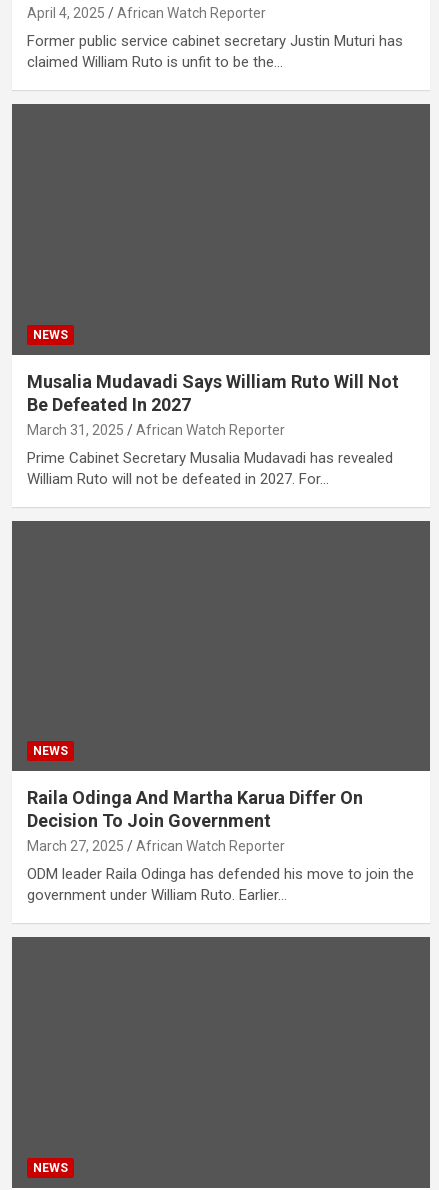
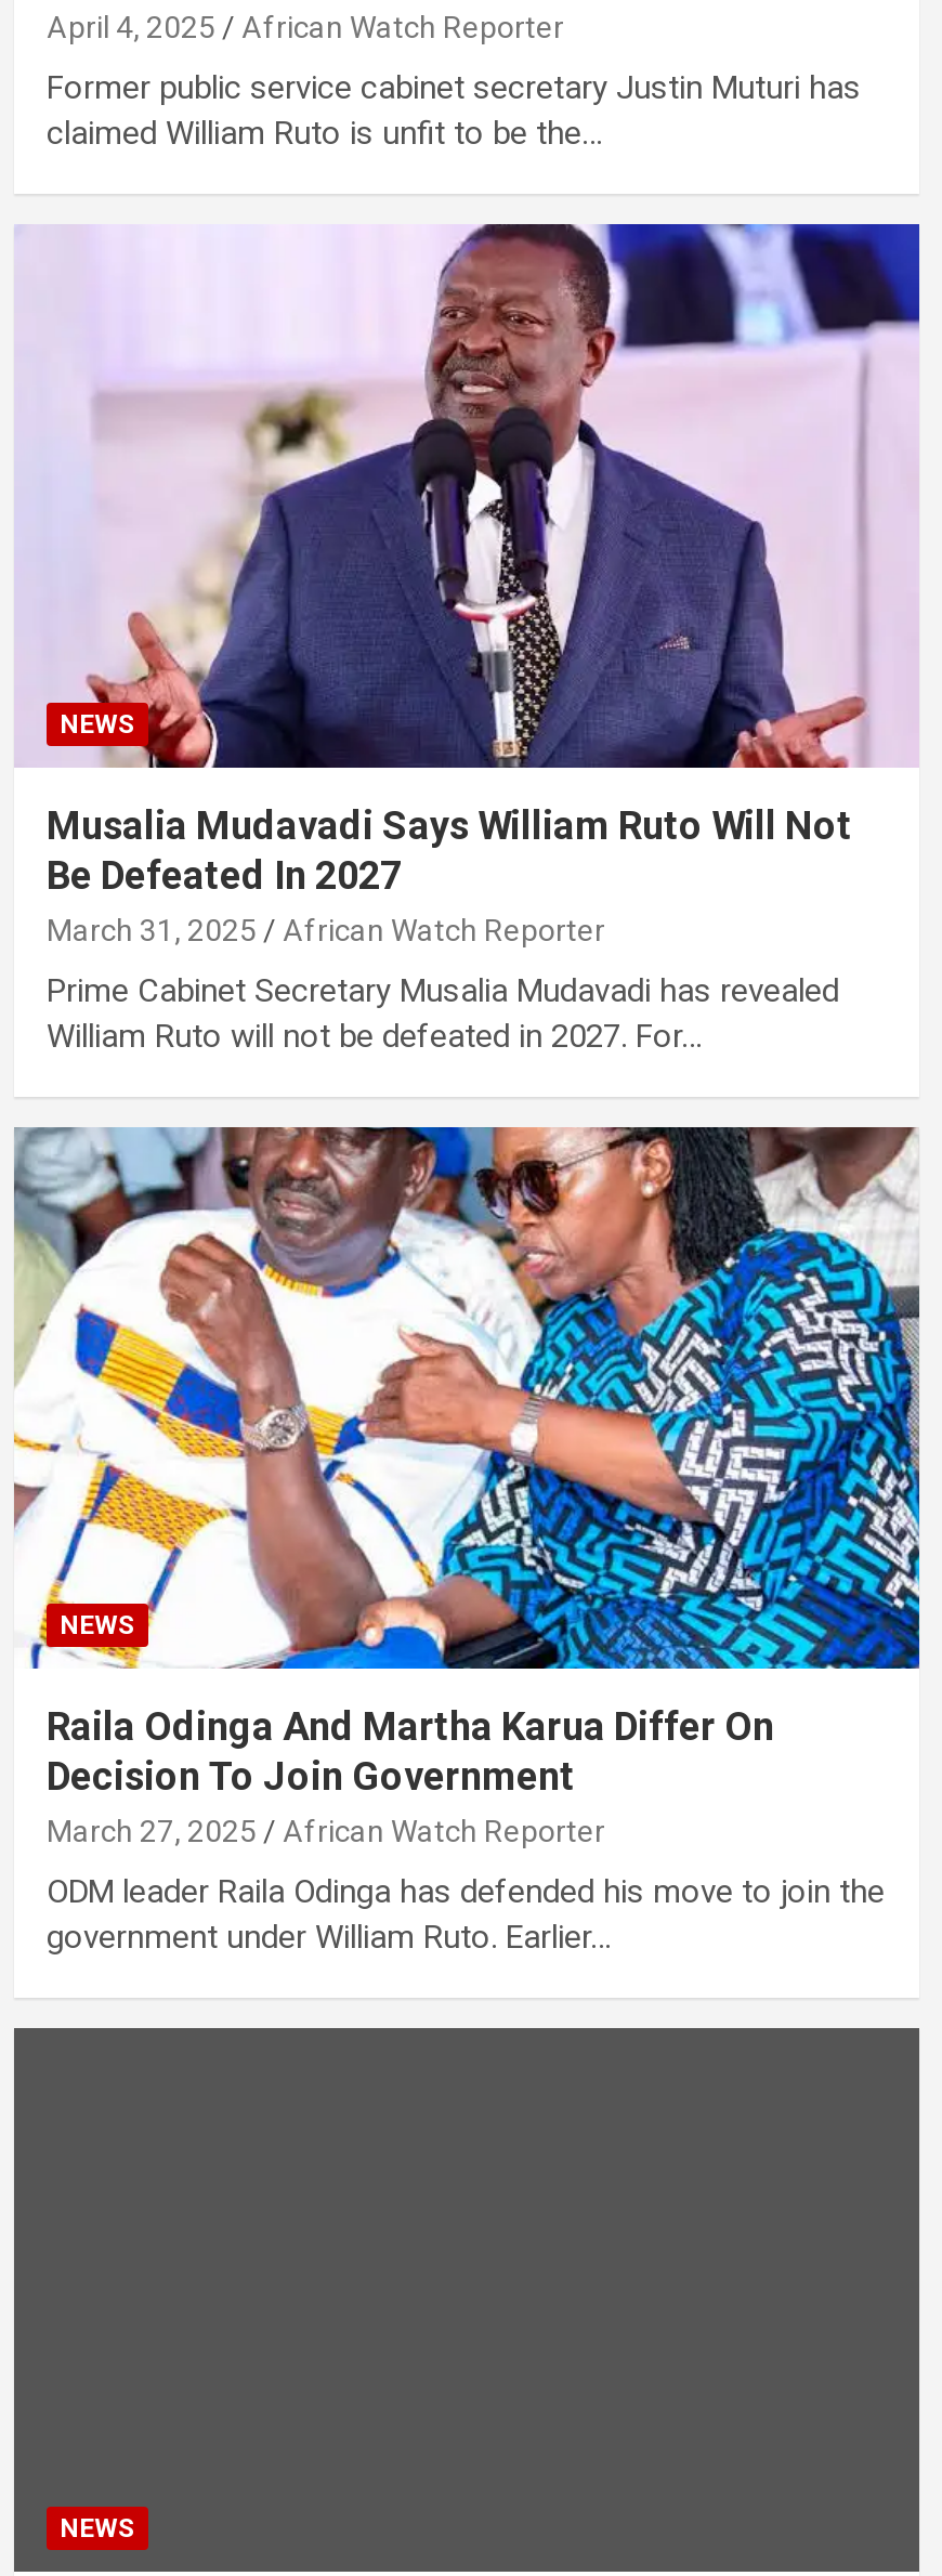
none -> [14,222,921,770] [image]
none -> [12,1125,921,1671] [image]

